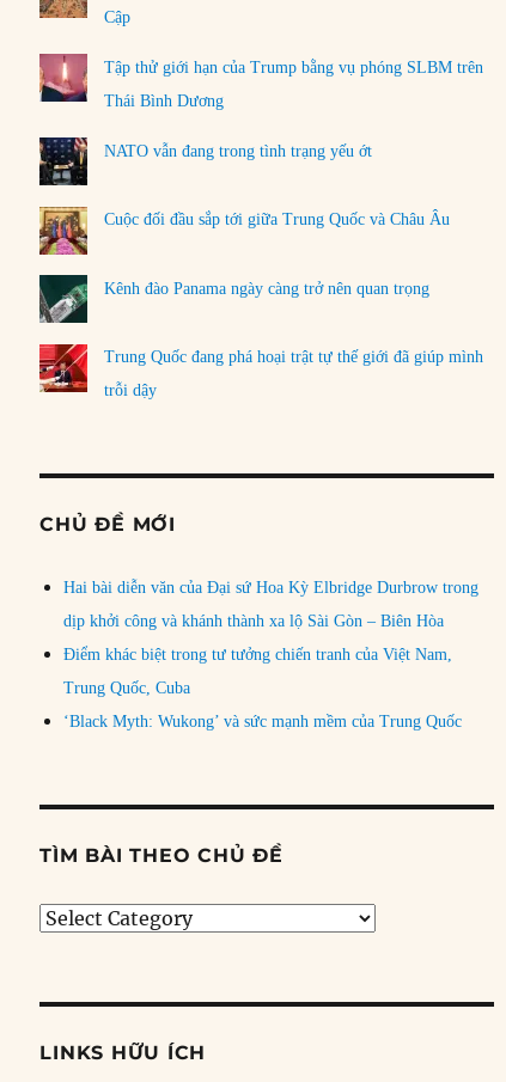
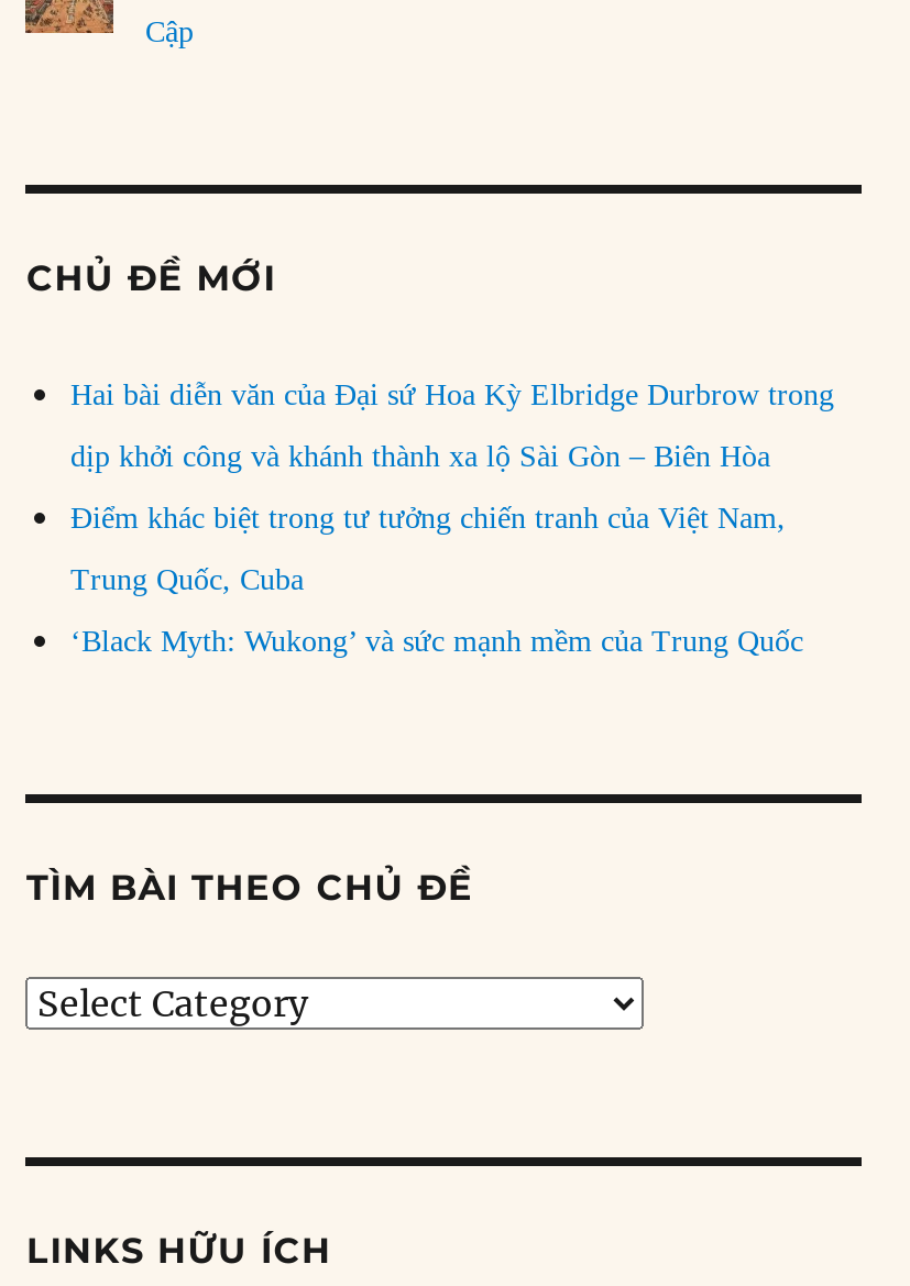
[38,53,484,160] [image] | Tập thử giới hạn của Trump bằng vụ phóng SLBM trên | Thái Bình Dương | NATO vẫn đang trong tình trạng yếu ớt -> none
[38,136,450,229] [image] | Cuộc đối đầu sắp tới giữa Trung Quốc và Châu Âu -> none
[38,206,430,298] [image] | Kênh đào Panama ngày càng trở nên quan trọng -> none
[38,274,484,400] [image] | Trung Quốc đang phá hoại trật tự thế giới đã giúp mình | trỗi dậy -> none
[38,343,87,393] [image] -> none

